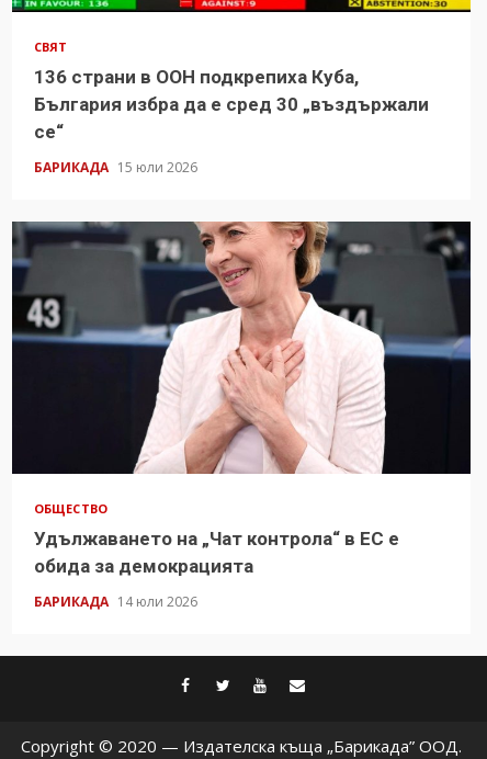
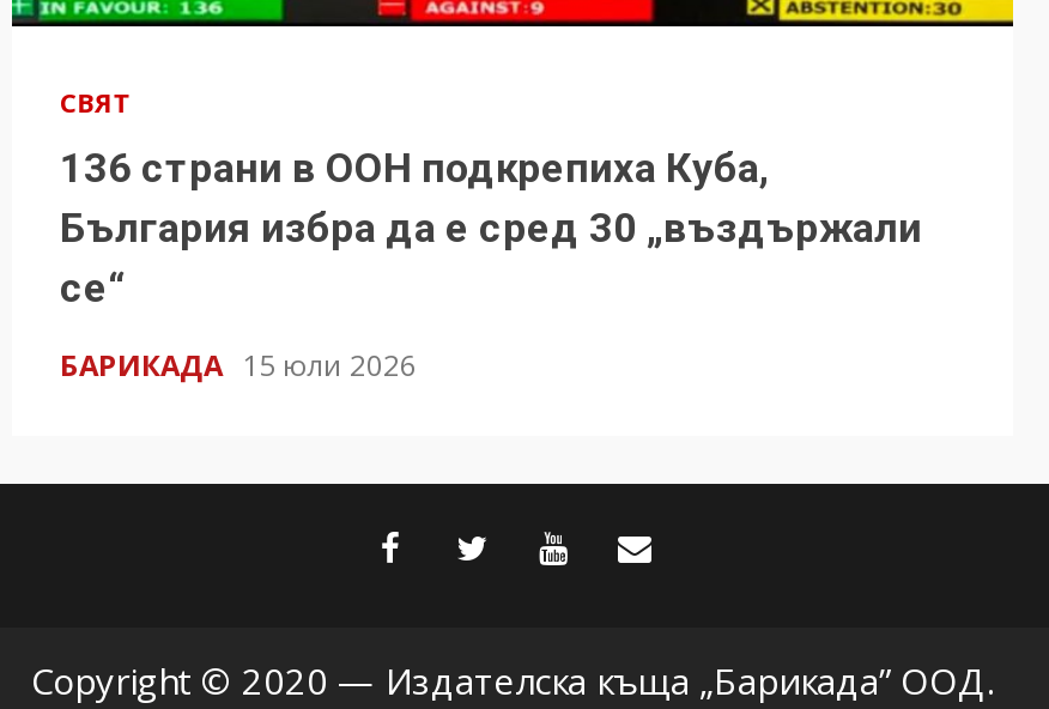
[11,220,472,611] [image] | ОБЩЕСТВО | Удължаването на „Чат контрола“ в ЕС е | обида за демокрацията | БАРИКАДА 14 юли 2026 -> none

